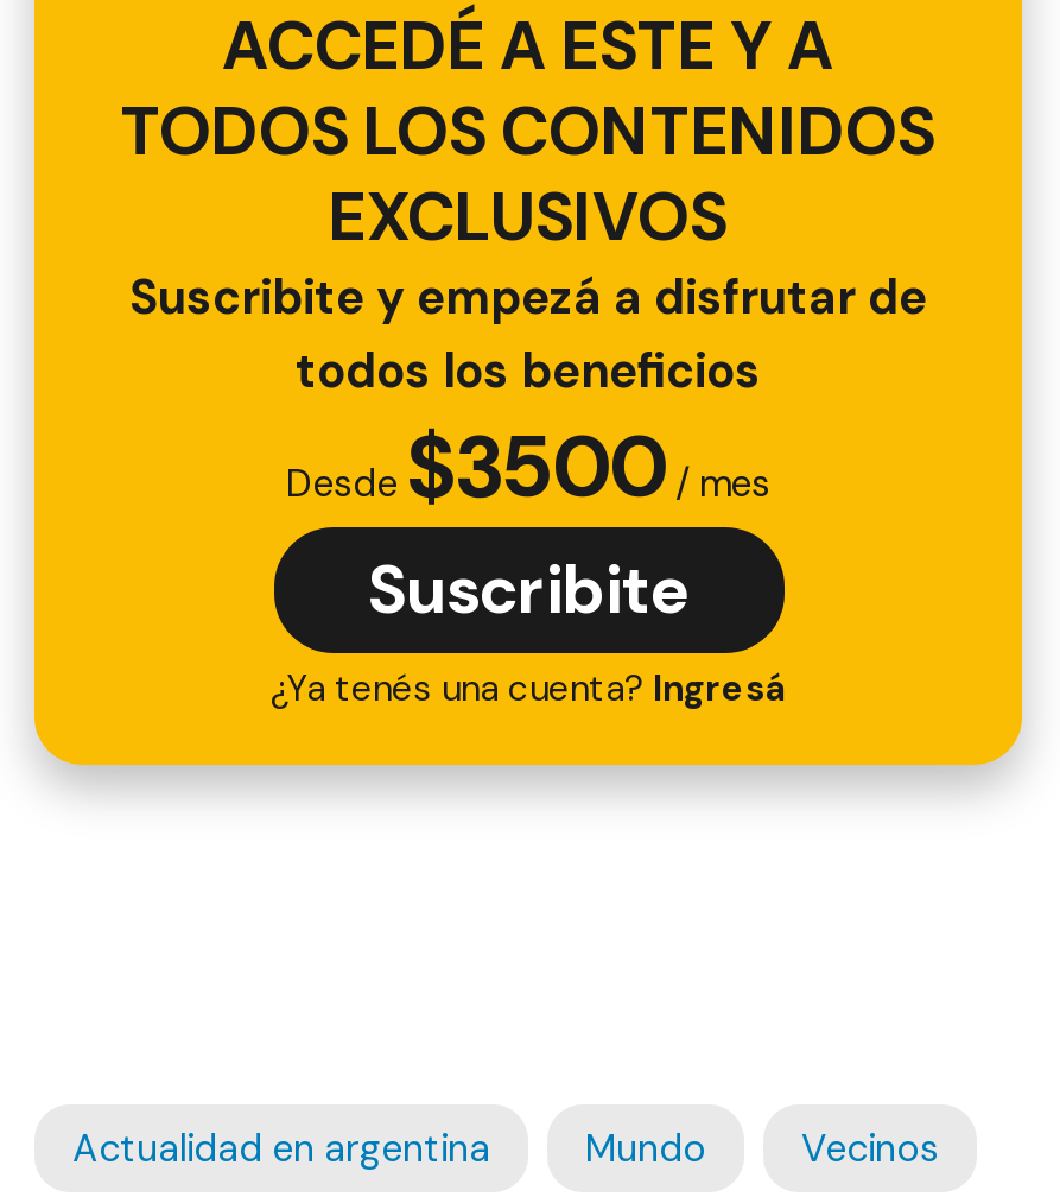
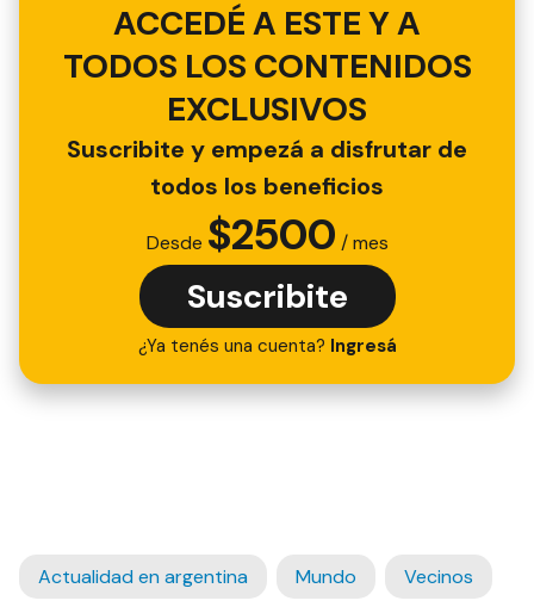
[286,410,770,522] Desde $3500 / mes -> [146,206,388,262] Desde $2500 / mes

